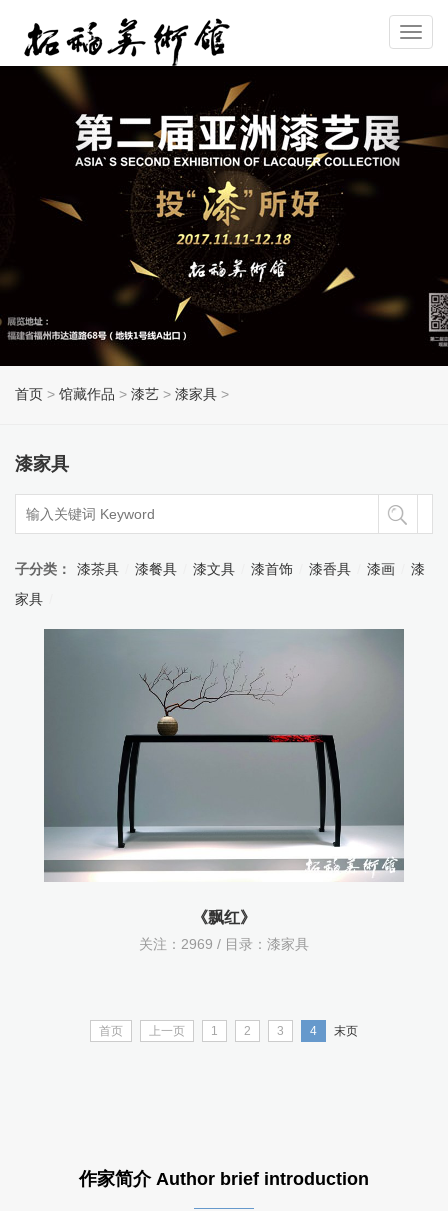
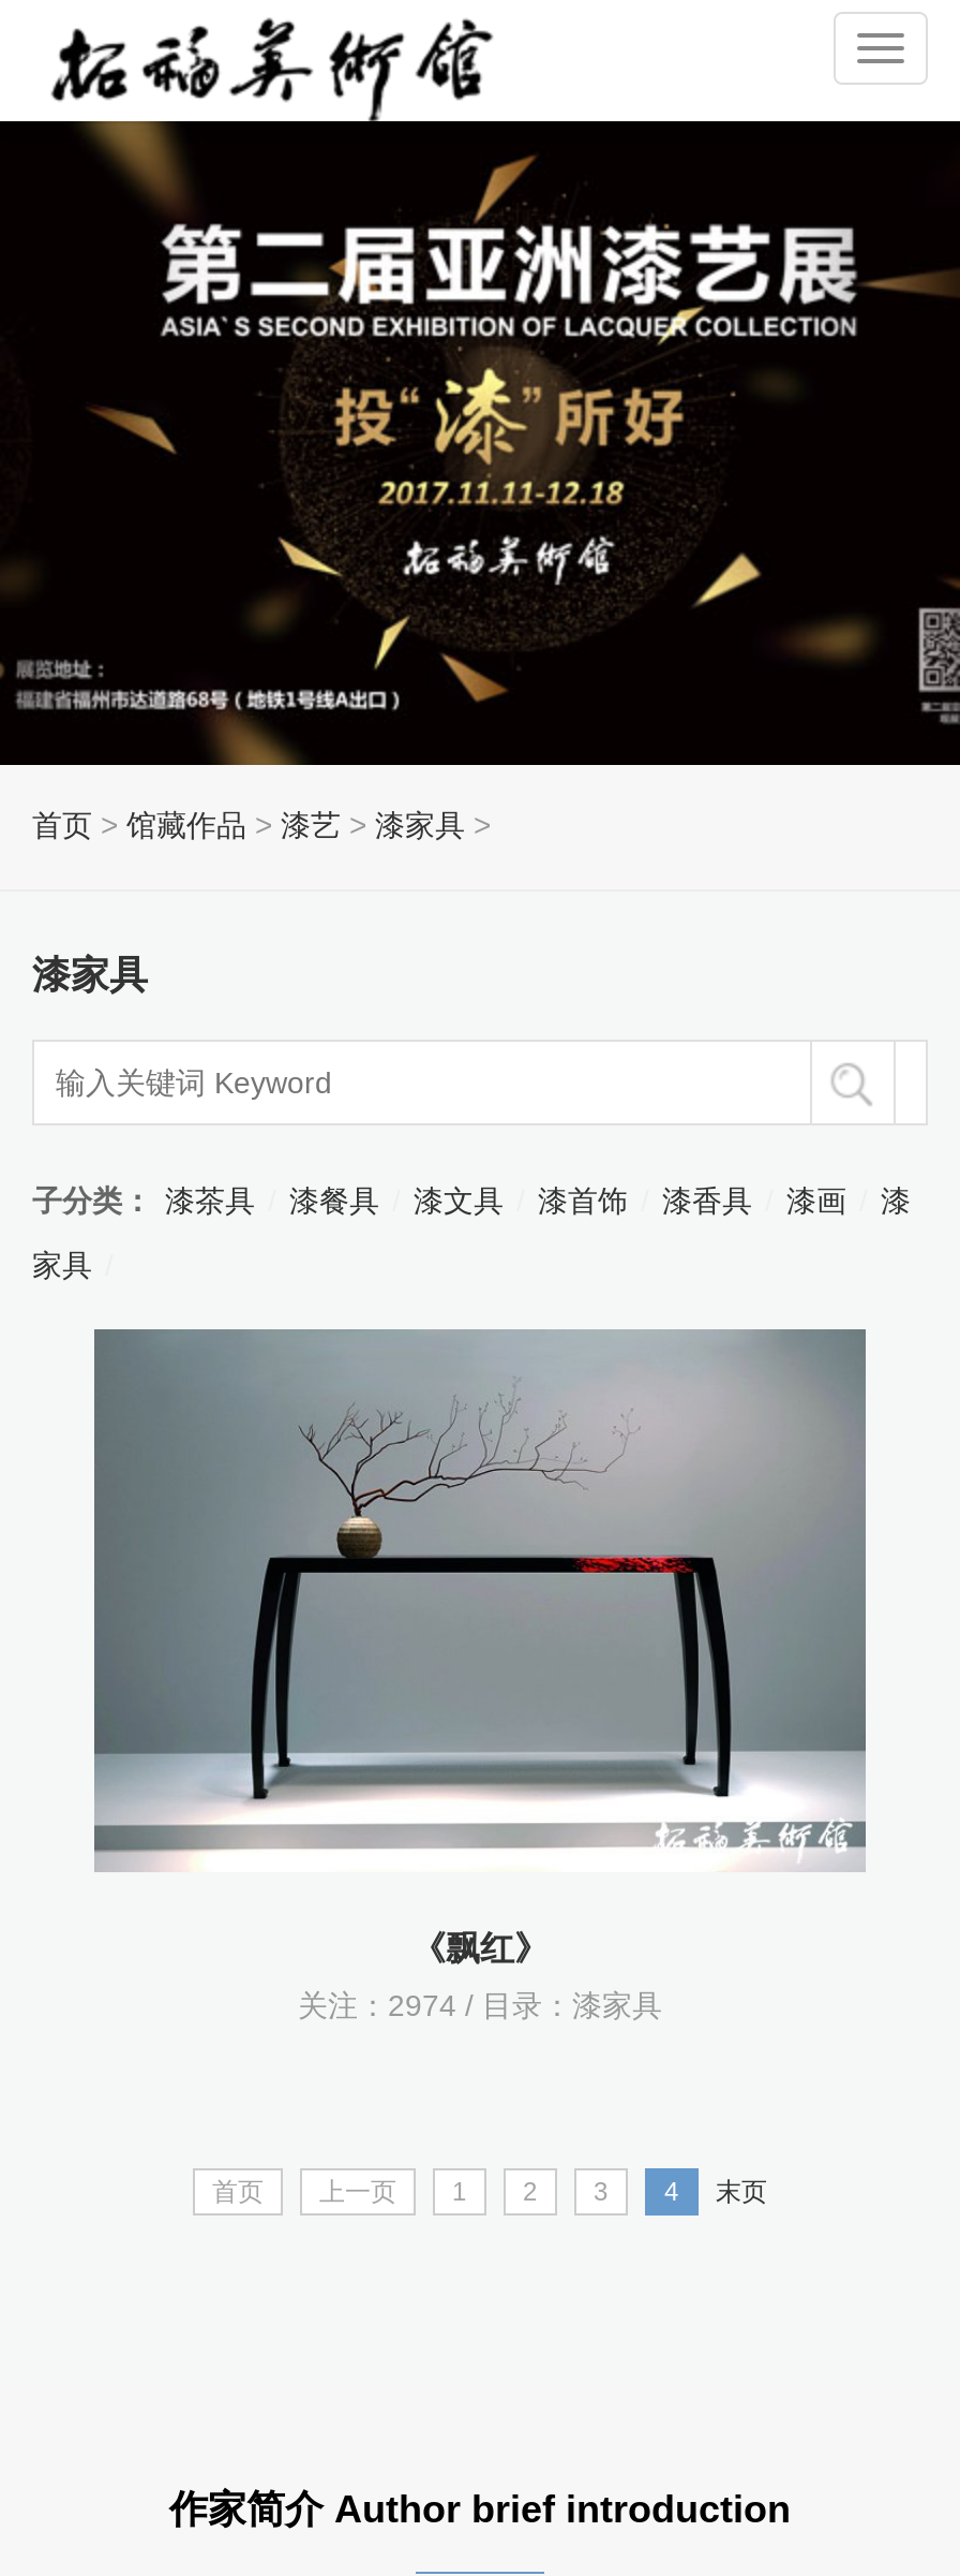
[139,936,309,952] 关注：2969 / 目录：漆家具 -> [298,1988,662,2023] 关注：2974 / 目录：漆家具

